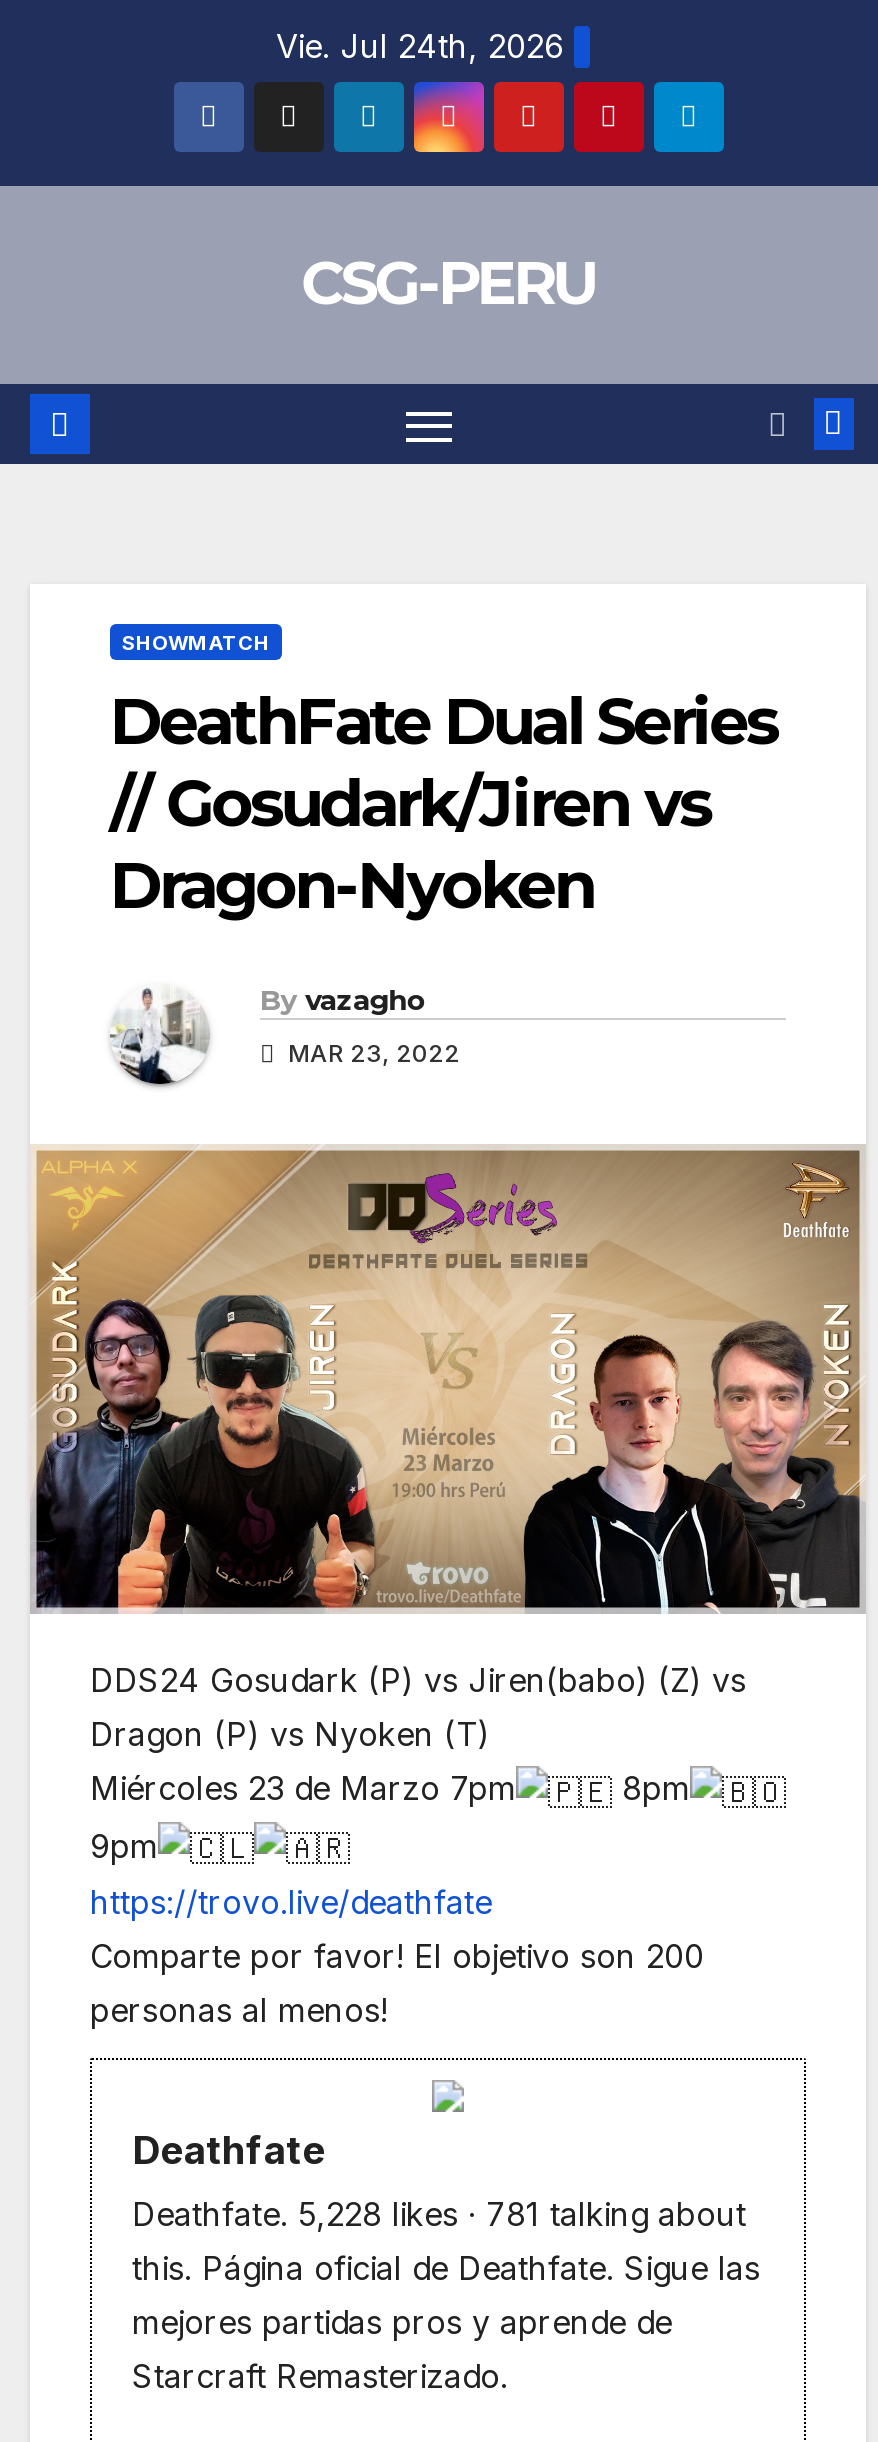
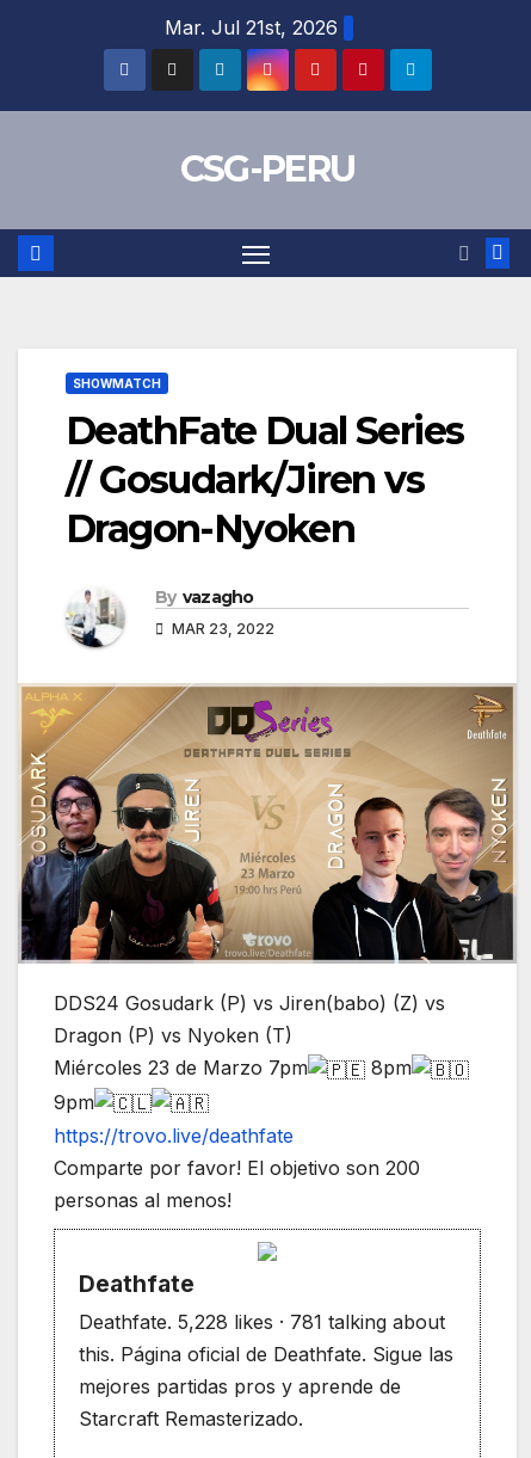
[276,26,564,66] Vie. Jul 24th, 2026 -> [164,16,337,39] Mar. Jul 21st, 2026

